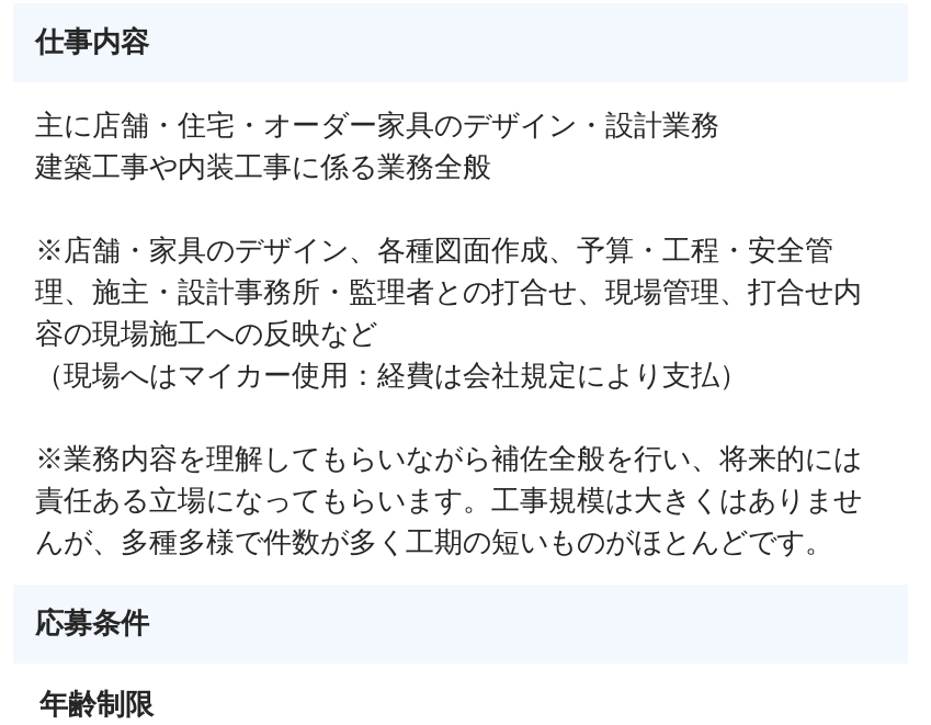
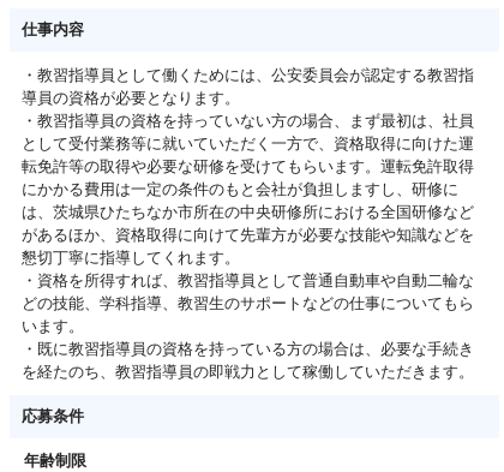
[35,109,862,558] 主に店舗・住宅・オーダー家具のデザイン・設計業務 | 建築工事や内装工事に係る業務全般 | ※店舗・家具のデザイン、各種図面作成、予算・工程・安全管 | 理、施主・設計事務所・監理者との打合せ、現場管理、打合せ内 | 容の現場施工への反映など | （現場へはマイカー使用：経費は会社規定により支払） | ※業務内容を理解してもらいながら補佐全般を行い、将来的には | 責任ある立場になってもらいます。工事規模は大きくはありませ | んが、多種多様で件数が多く工期の短いものがほとんどです。 -> [22,66,474,381] ・教習指導員として働くためには、公安委員会が認定する教習指 | 導員の資格が必要となります。 | ・教習指導員の資格を持っていない方の場合、まず最初は、社員 | として受付業務等に就いていただく一方で、資格取得に向けた運 | 転免許等の取得や必要な研修を受けてもらいます。運転免許取得 | にかかる費用は一定の条件のもと会社が負担しますし、研修に | は、茨城県ひたちなか市所在の中央研修所における全国研修など | があるほか、資格取得に向けて先輩方が必要な技能や知識などを | 懇切丁寧に指導してくれます。 | ・資格を所得すれば、教習指導員として普通自動車や自動二輪な | どの技能、学科指導、教習生のサポートなどの仕事についてもら | います。 | ・既に教習指導員の資格を持っている方の場合は、必要な手続き | を経たのち、教習指導員の即戦力として稼働していただきます。

